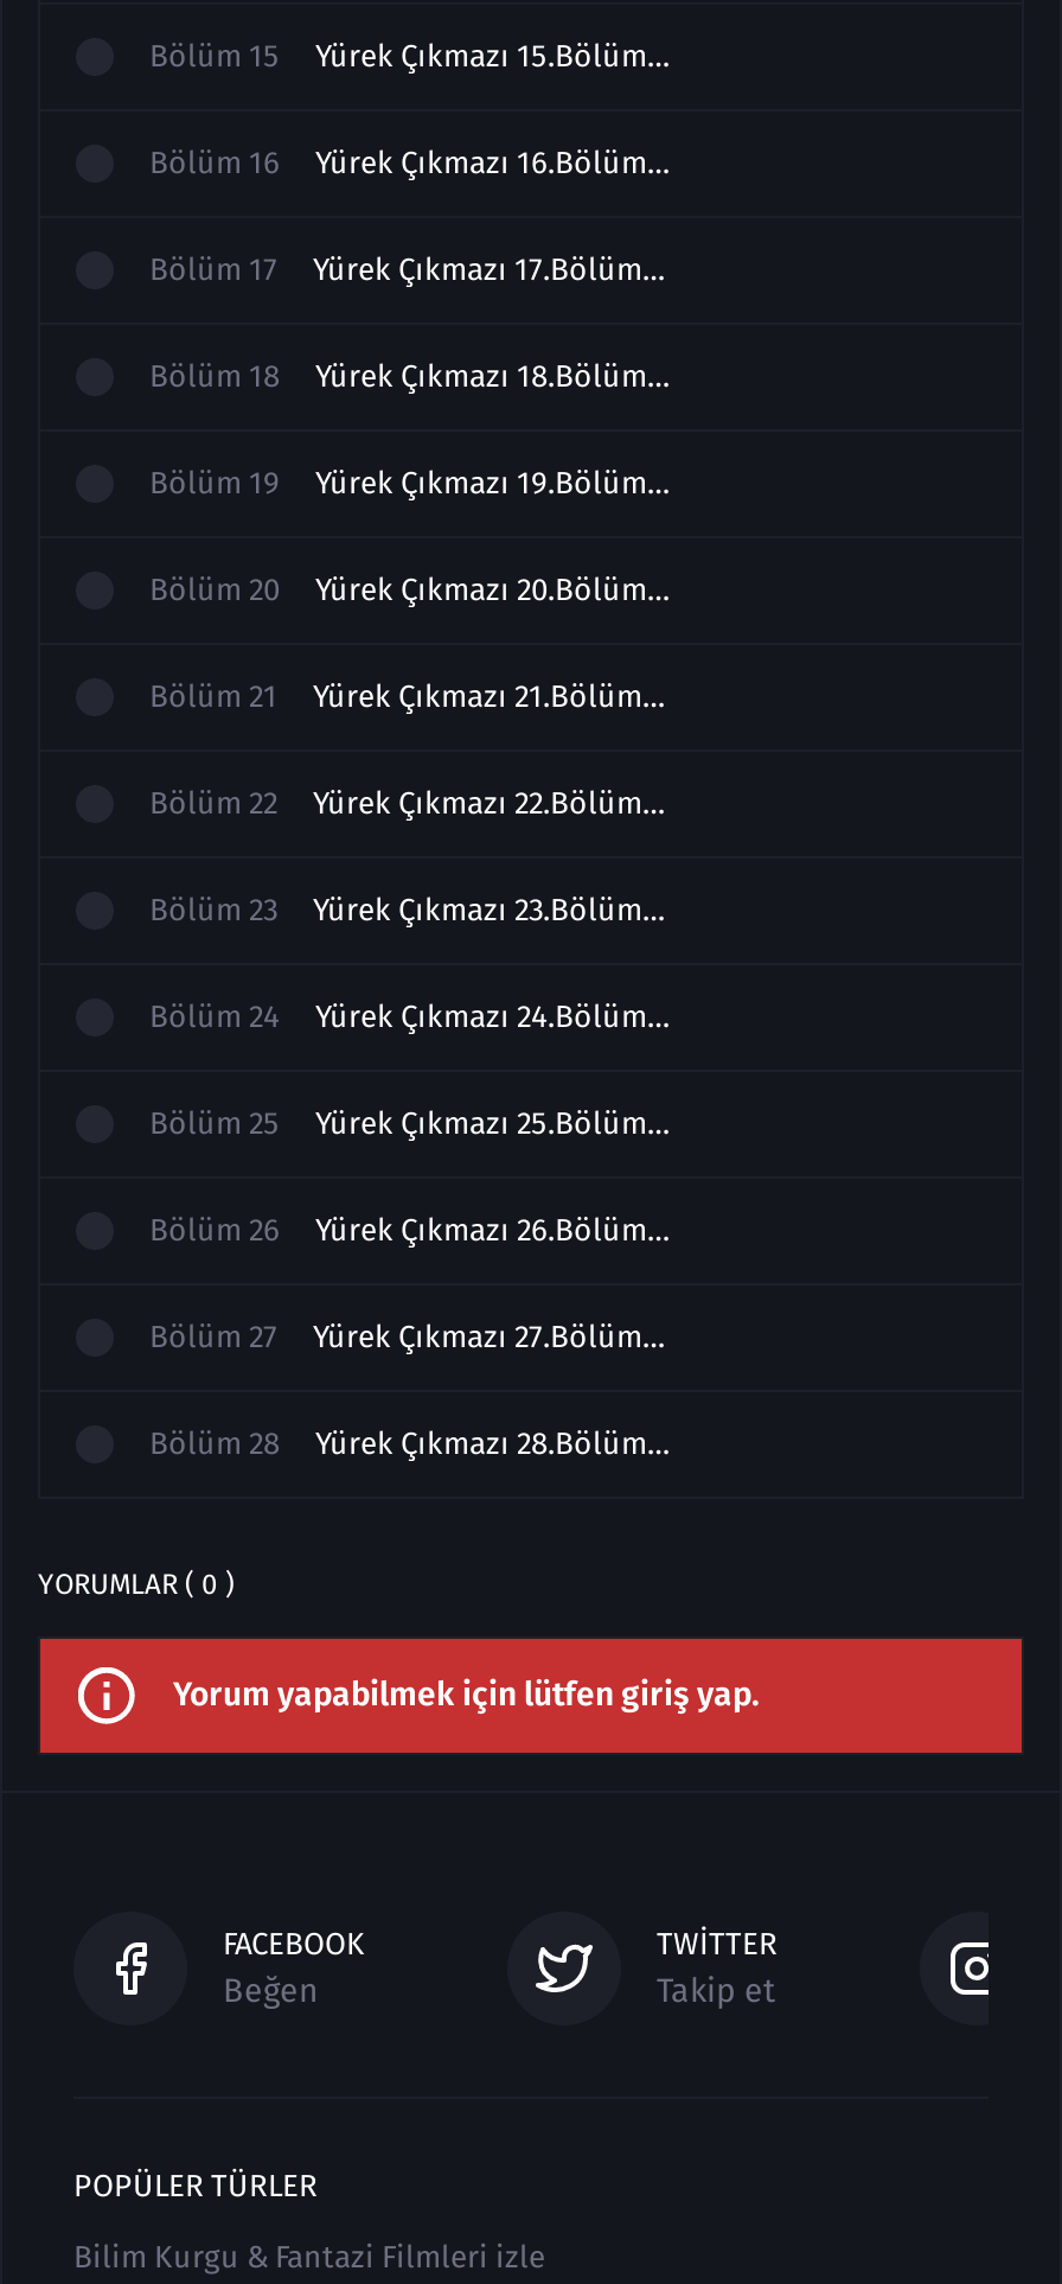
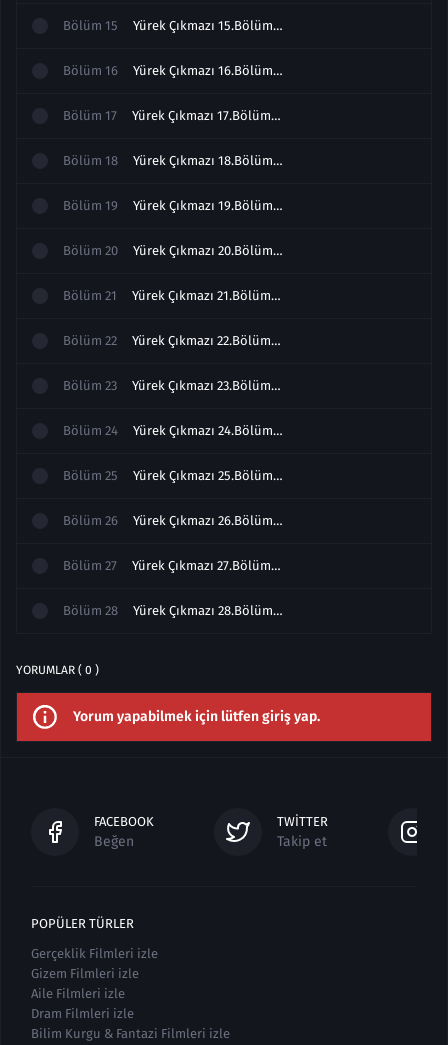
none -> [31,946,158,1021] Gerçeklik Filmleri izle | Gizem Filmleri izle | Aile Filmleri izle | Dram Filmleri izle

